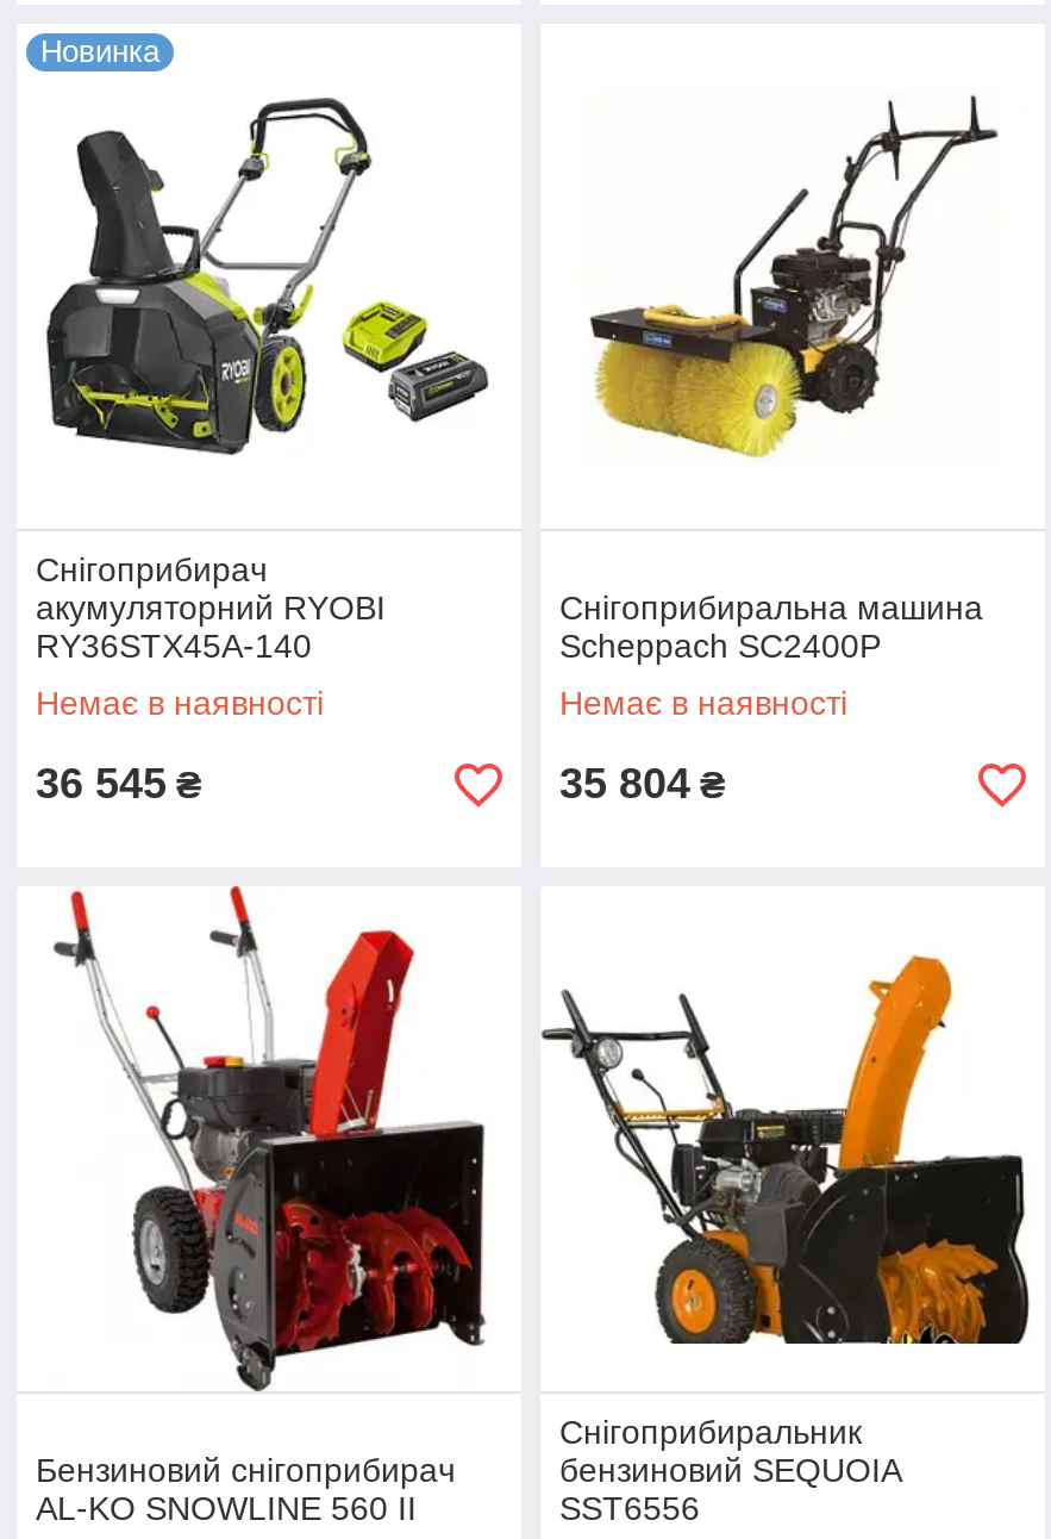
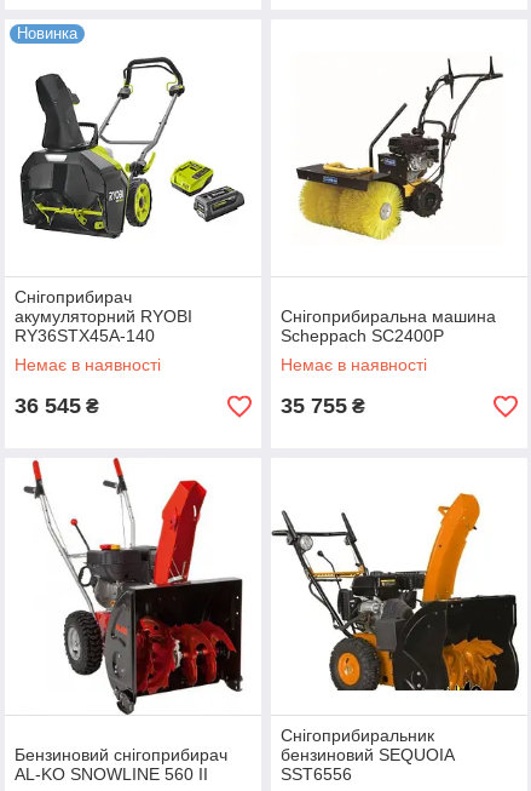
[559,760,726,808] 35 804 ₴ -> [281,394,365,418] 35 755 ₴

